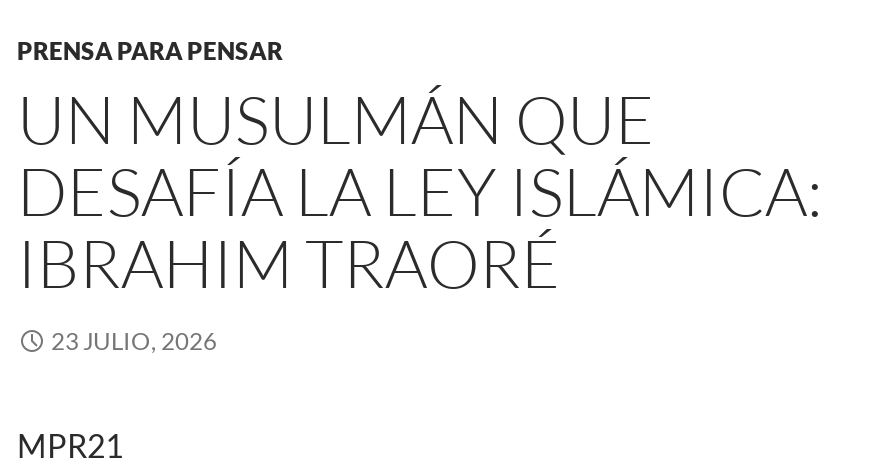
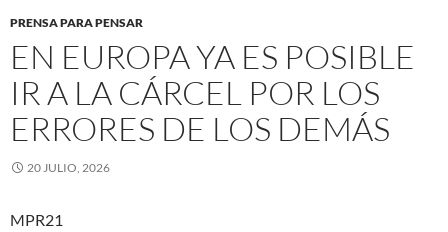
[17,77,823,355] UN MUSULMÁN QUE | DESAFÍA LA LEY ISLÁMICA: | IBRAHIM TRAORÉ | 23 JULIO, 2026 -> [10,36,415,175] EN EUROPA YA ES POSIBLE | IR A LA CÁRCEL POR LOS | ERRORES DE LOS DEMÁS | 20 JULIO, 2026

